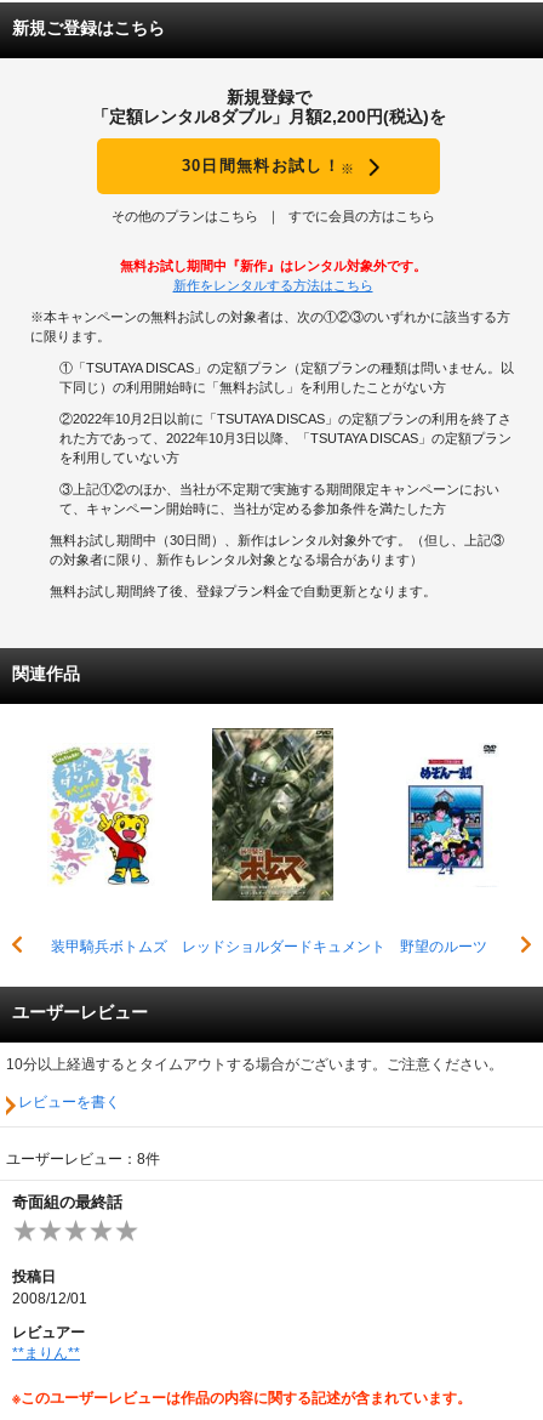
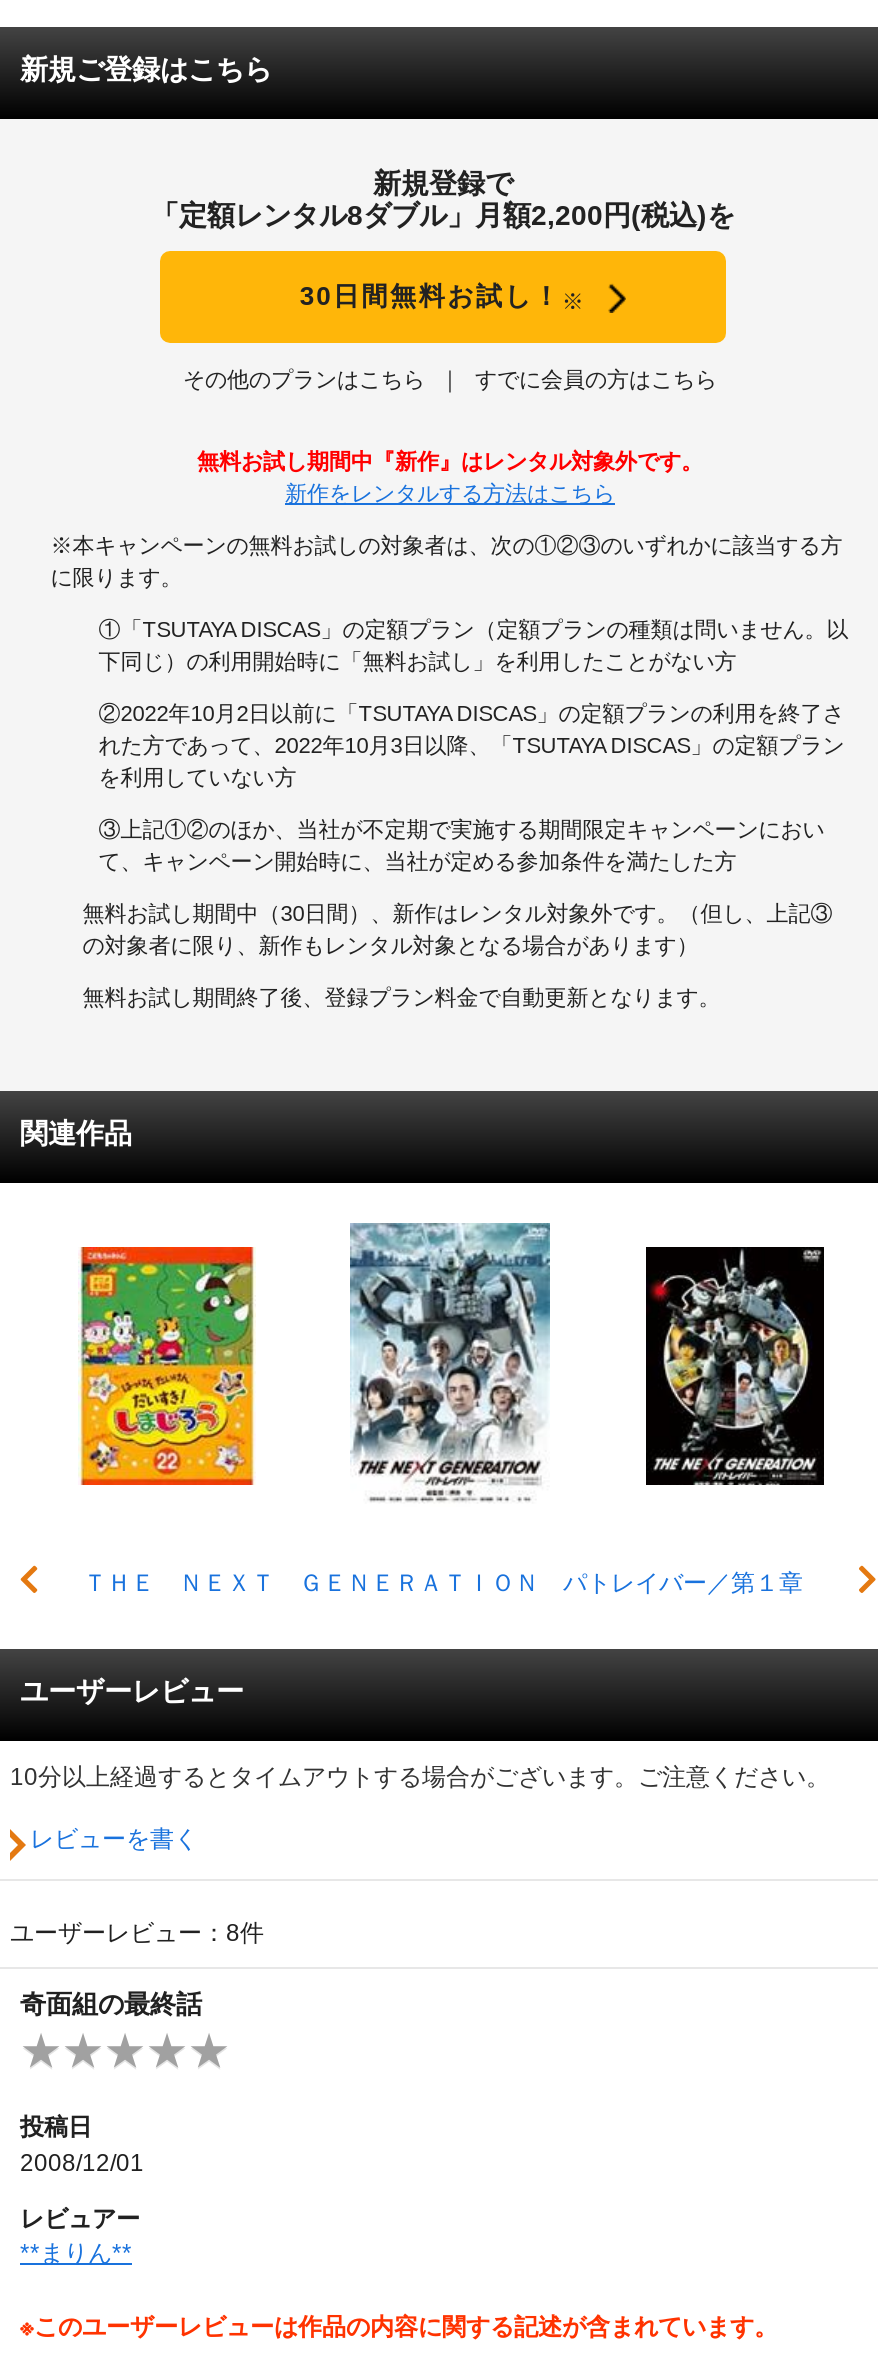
[50,727,487,956] [image] | 装甲騎兵ボトムズ レッドショルダードキュメント 野望のルーツ -> [83,1223,803,1598] [image] | ＴＨＥ ＮＥＸＴ ＧＥＮＥＲＡＴＩＯＮ パトレイバー／第１章
[48,743,154,887] [image] -> [78,1245,256,1487] [image]
[391,743,499,887] [image] -> [644,1245,826,1487] [image]

